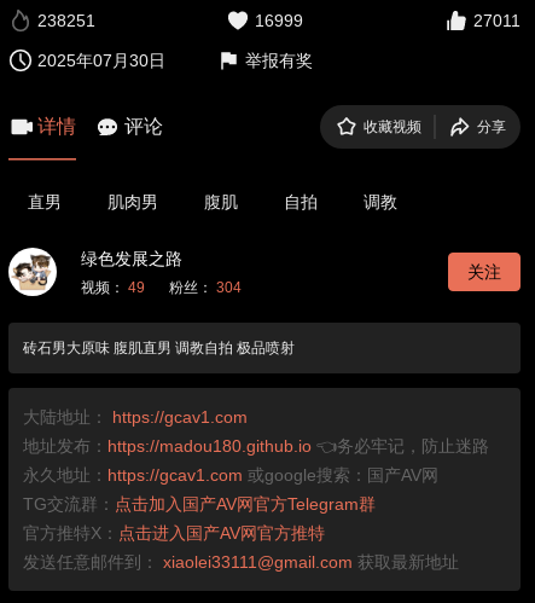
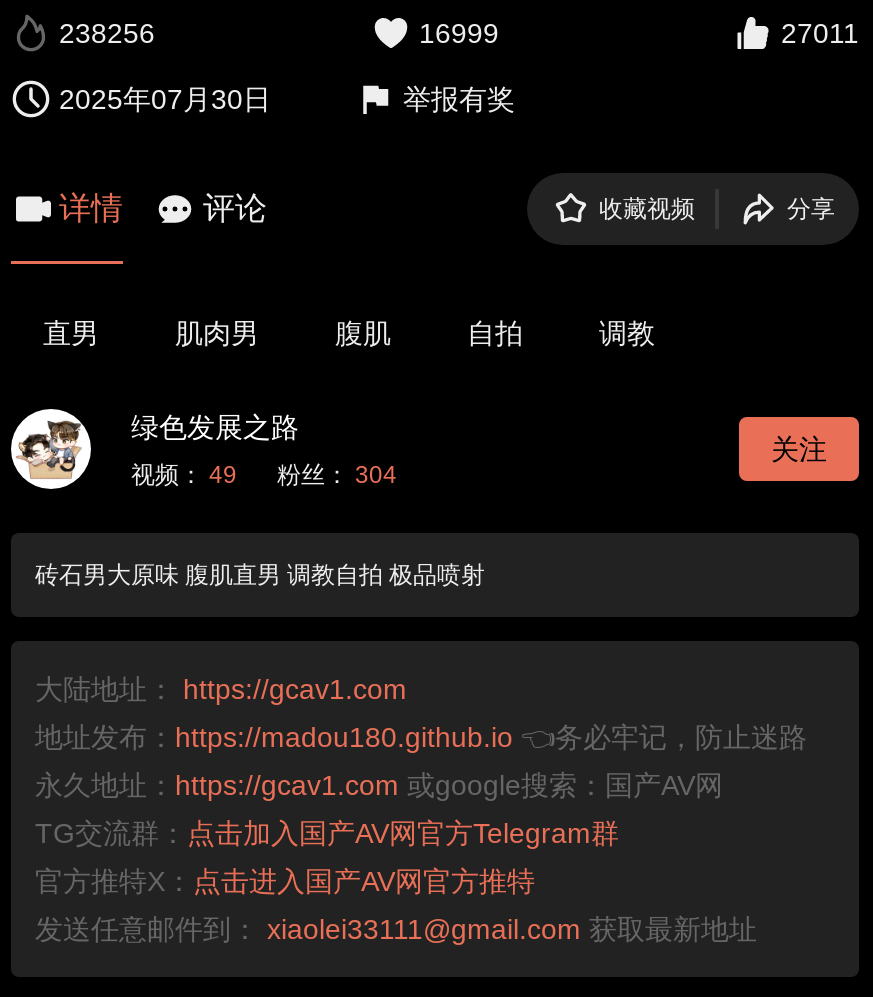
[37,10,95,30] 238251 -> [59,16,155,48] 238256

